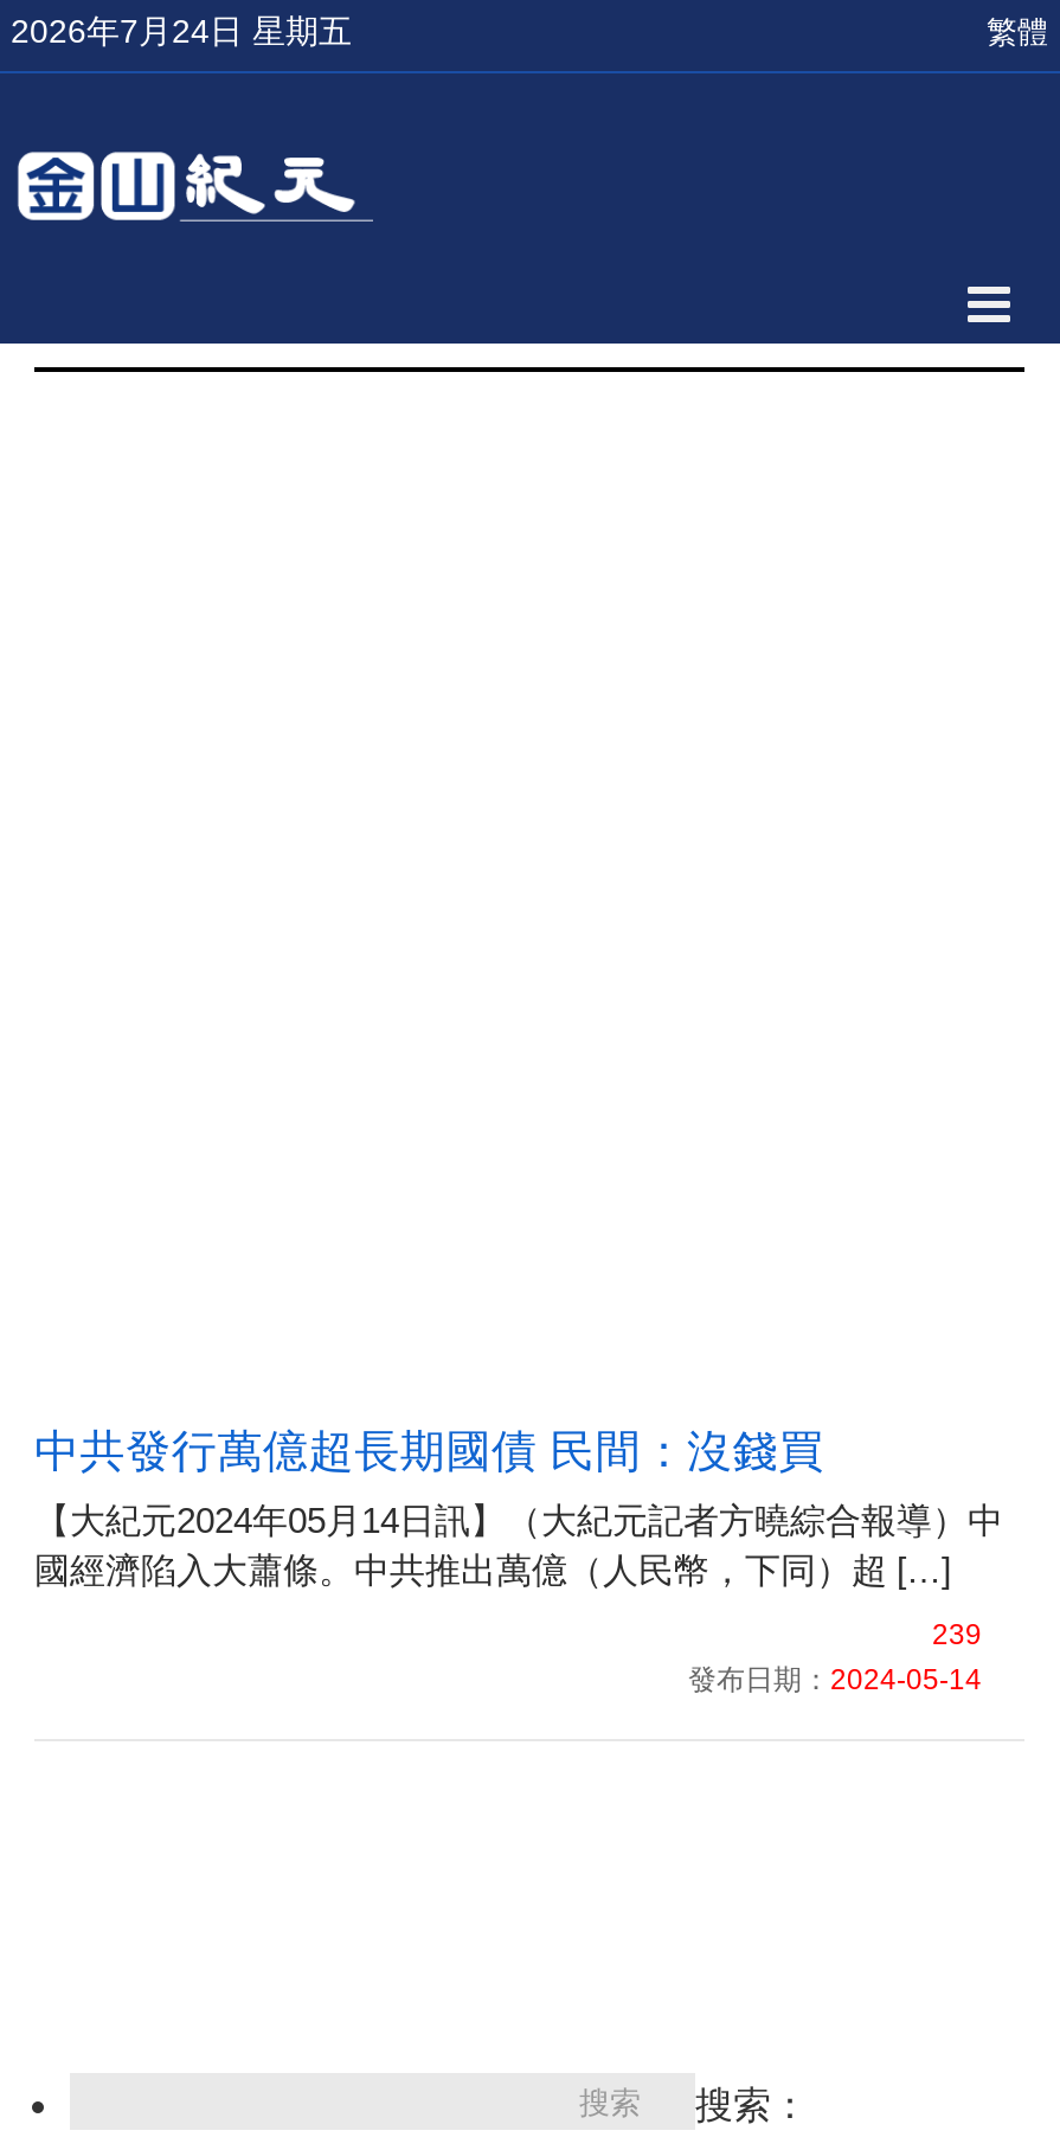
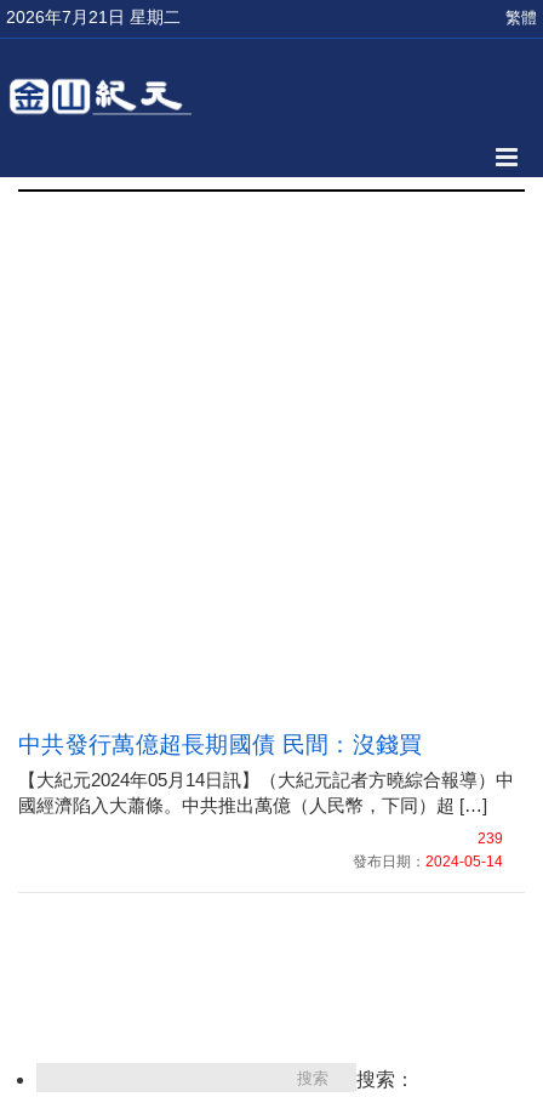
[11,12,352,50] 2026年7月24日 星期五 -> [6,7,181,27] 2026年7月21日 星期二

